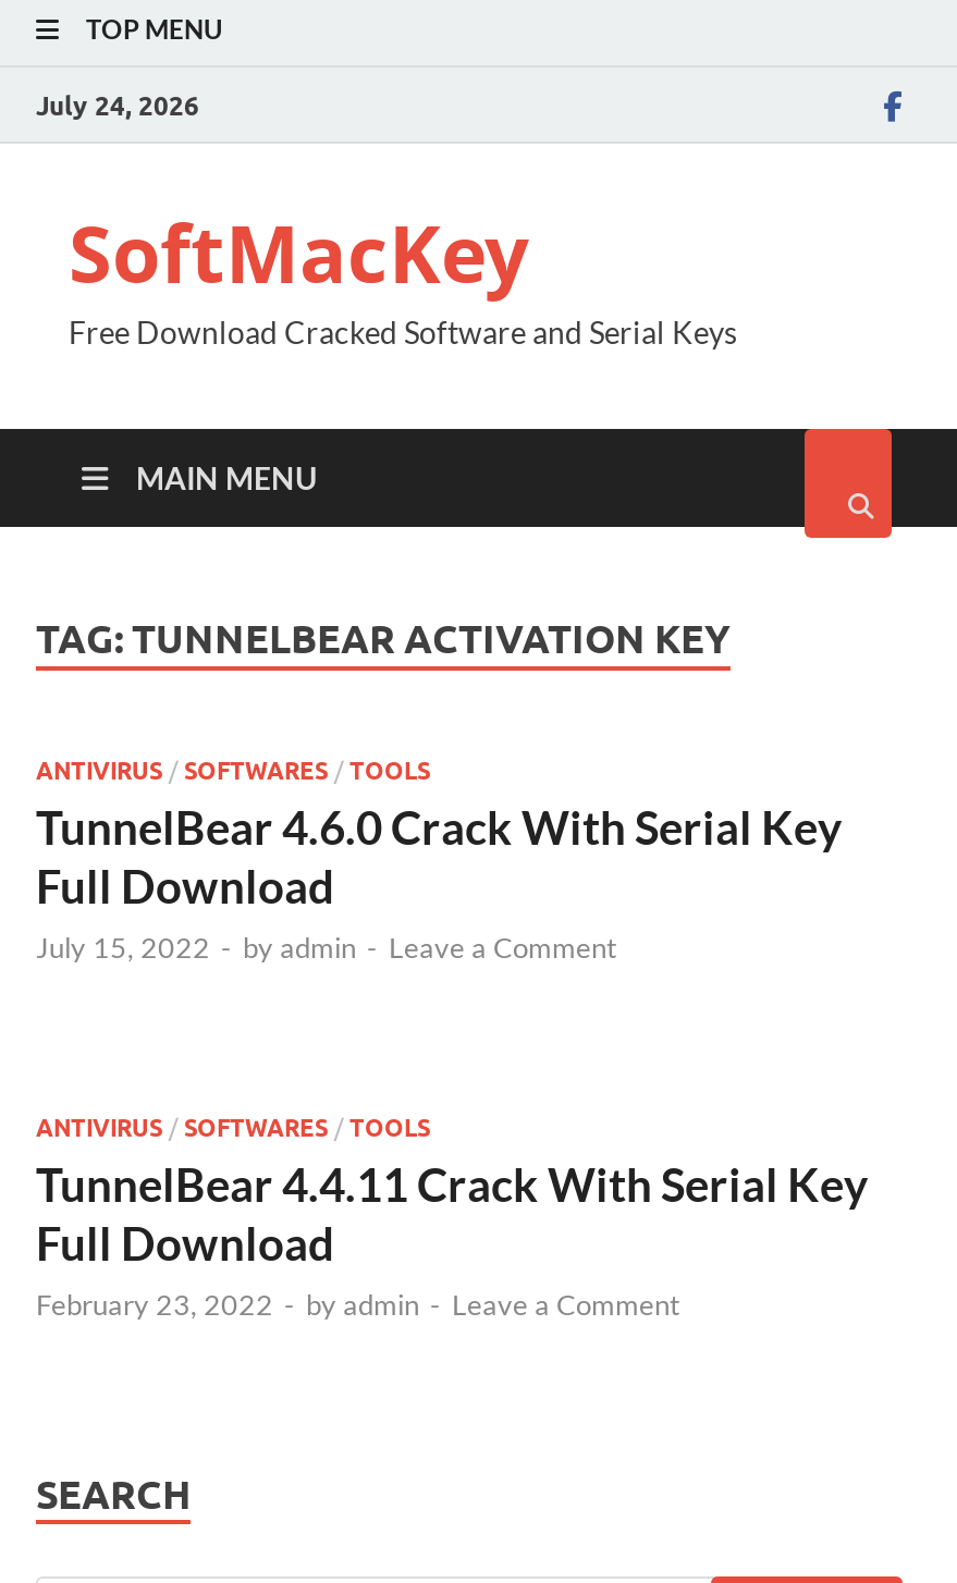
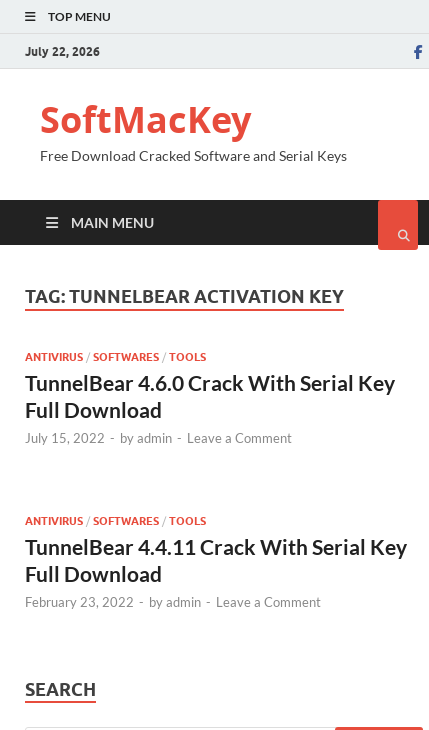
[36,88,199,121] July 24, 2026 -> [25,43,100,58] July 22, 2026

